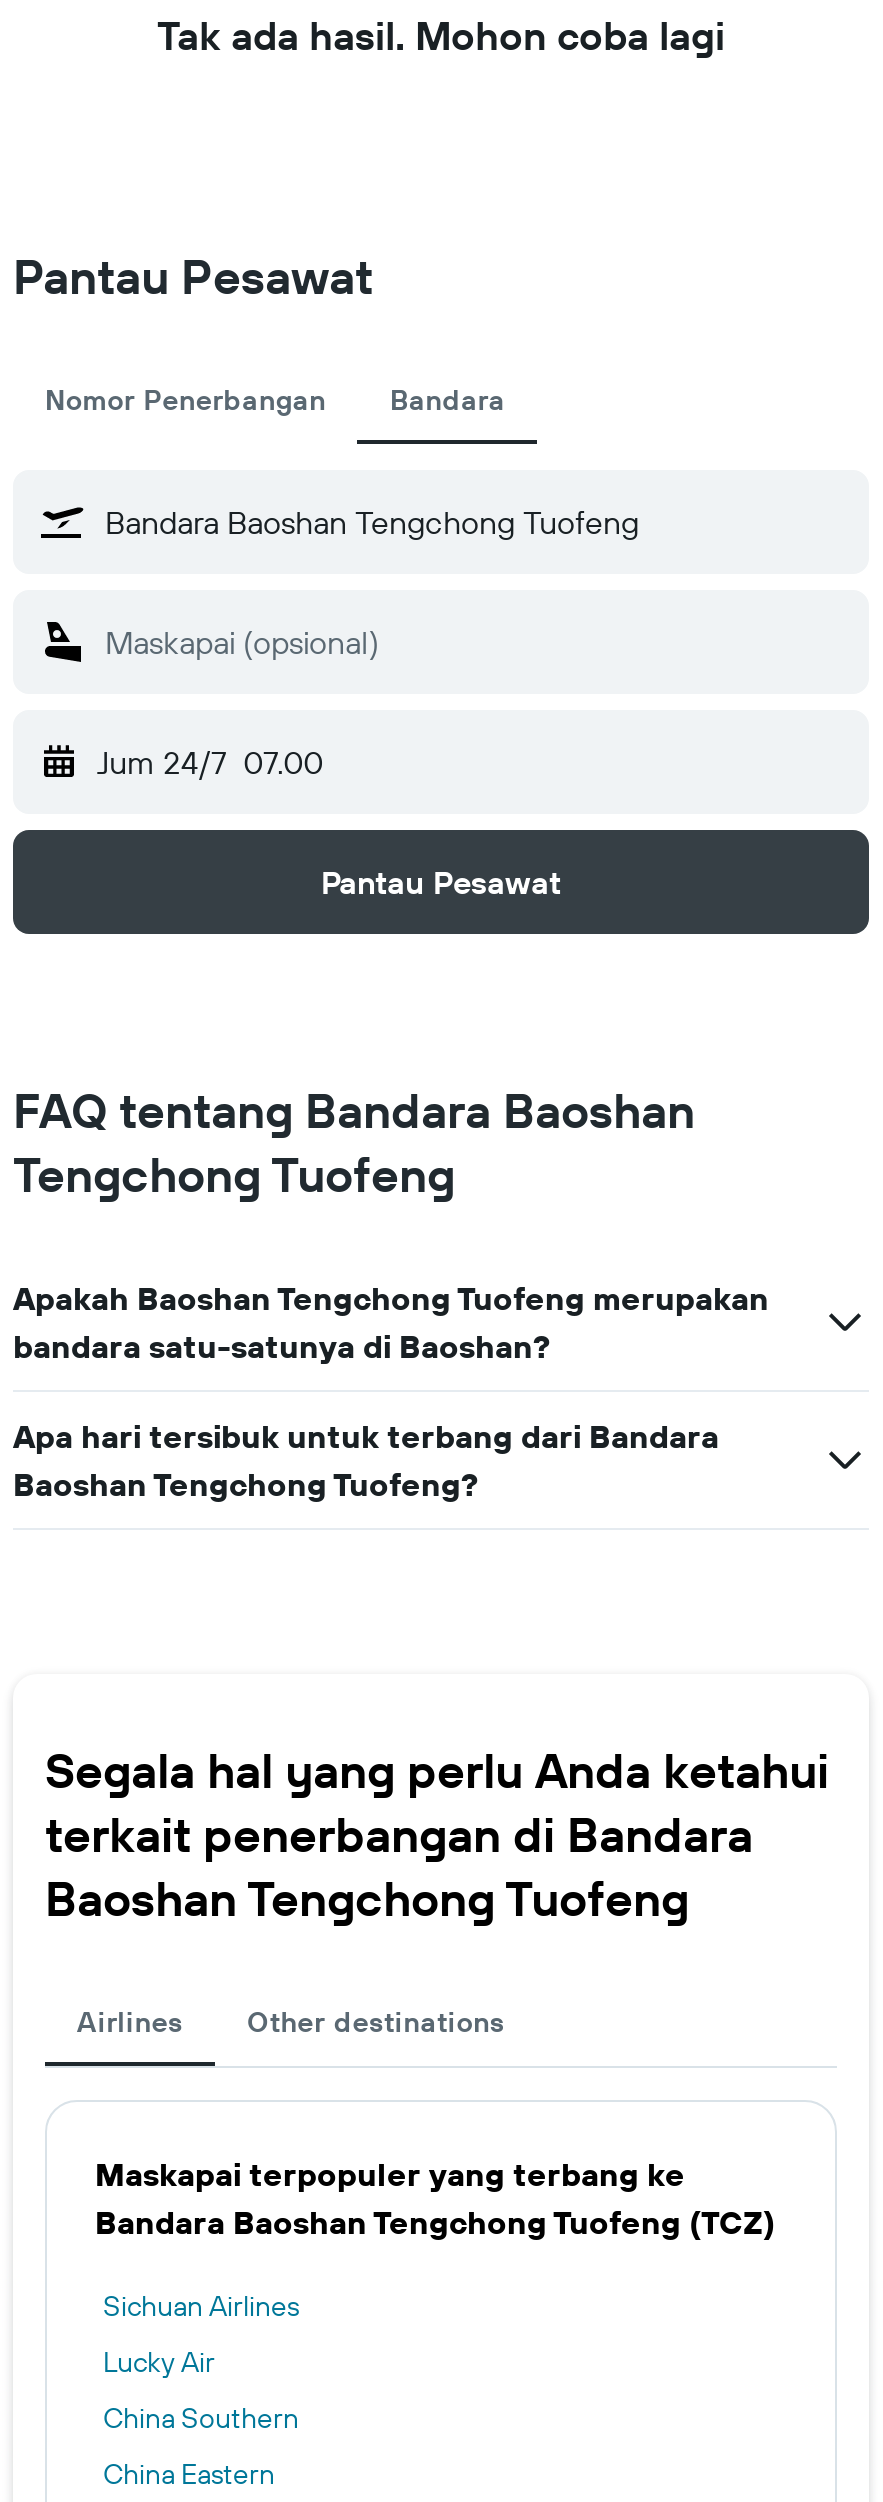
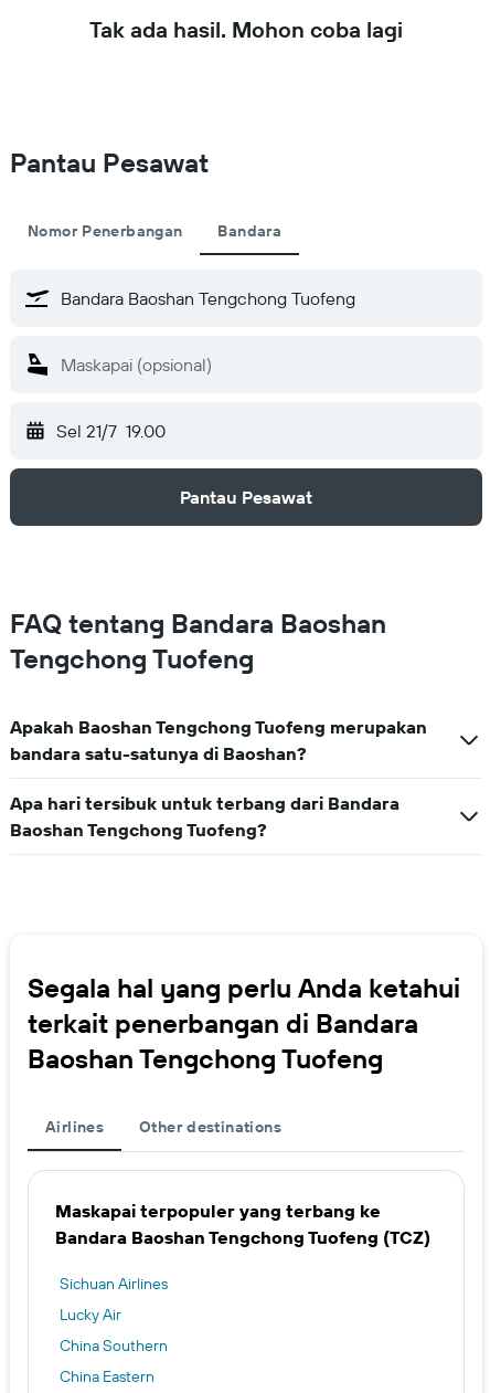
[97,742,323,782] Jum 24/7 07.00 -> [56,420,166,442] Sel 21/7 19.00

